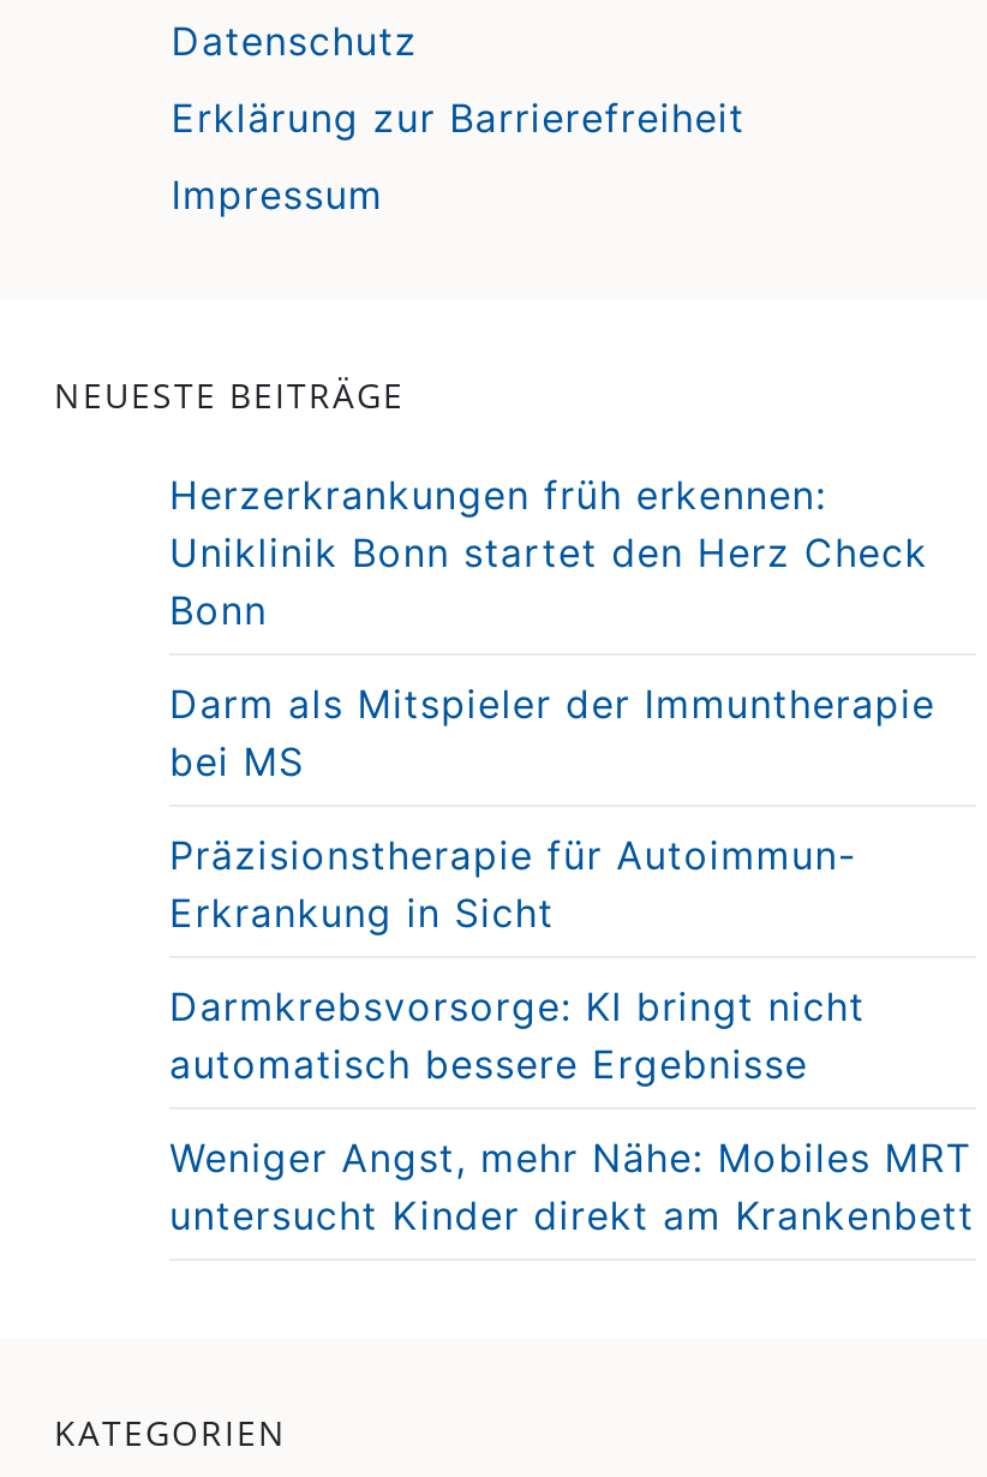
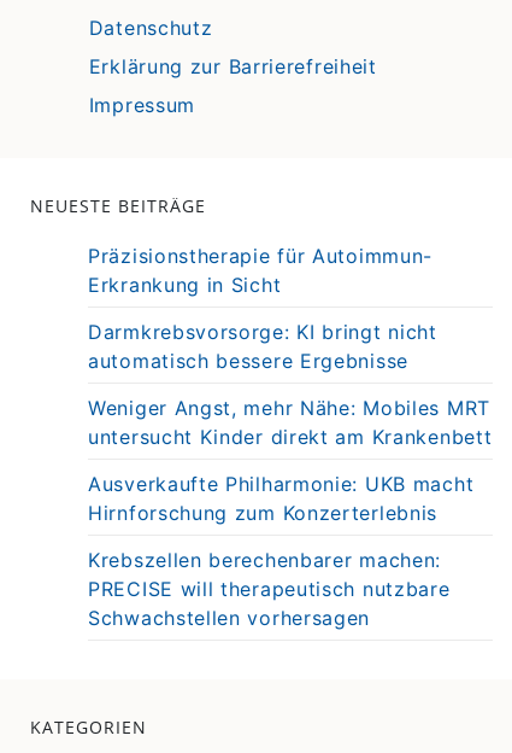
[169,472,935,787] Herzerkrankungen früh erkennen: | Uniklinik Bonn startet den Herz Check | Bonn | Darm als Mitspieler der Immuntherapie | bei MS -> none
moved [169,832,975,1240] -> [88,244,492,450]: Präzisionstherapie für Autoimmun- | Erkrankung in Sicht | Darmkrebsvorsorge: KI bringt nicht | automatisch bessere Ergebnisse | Weniger Angst, mehr Nähe: Mobiles MRT | untersucht Kinder direkt am Krankenbett
none -> [88,472,474,631] Ausverkaufte Philharmonie: UKB macht | Hirnforschung zum Konzerterlebnis | Krebszellen berechenbarer machen: | PRECISE will therapeutisch nutzbare | Schwachstellen vorhersagen

